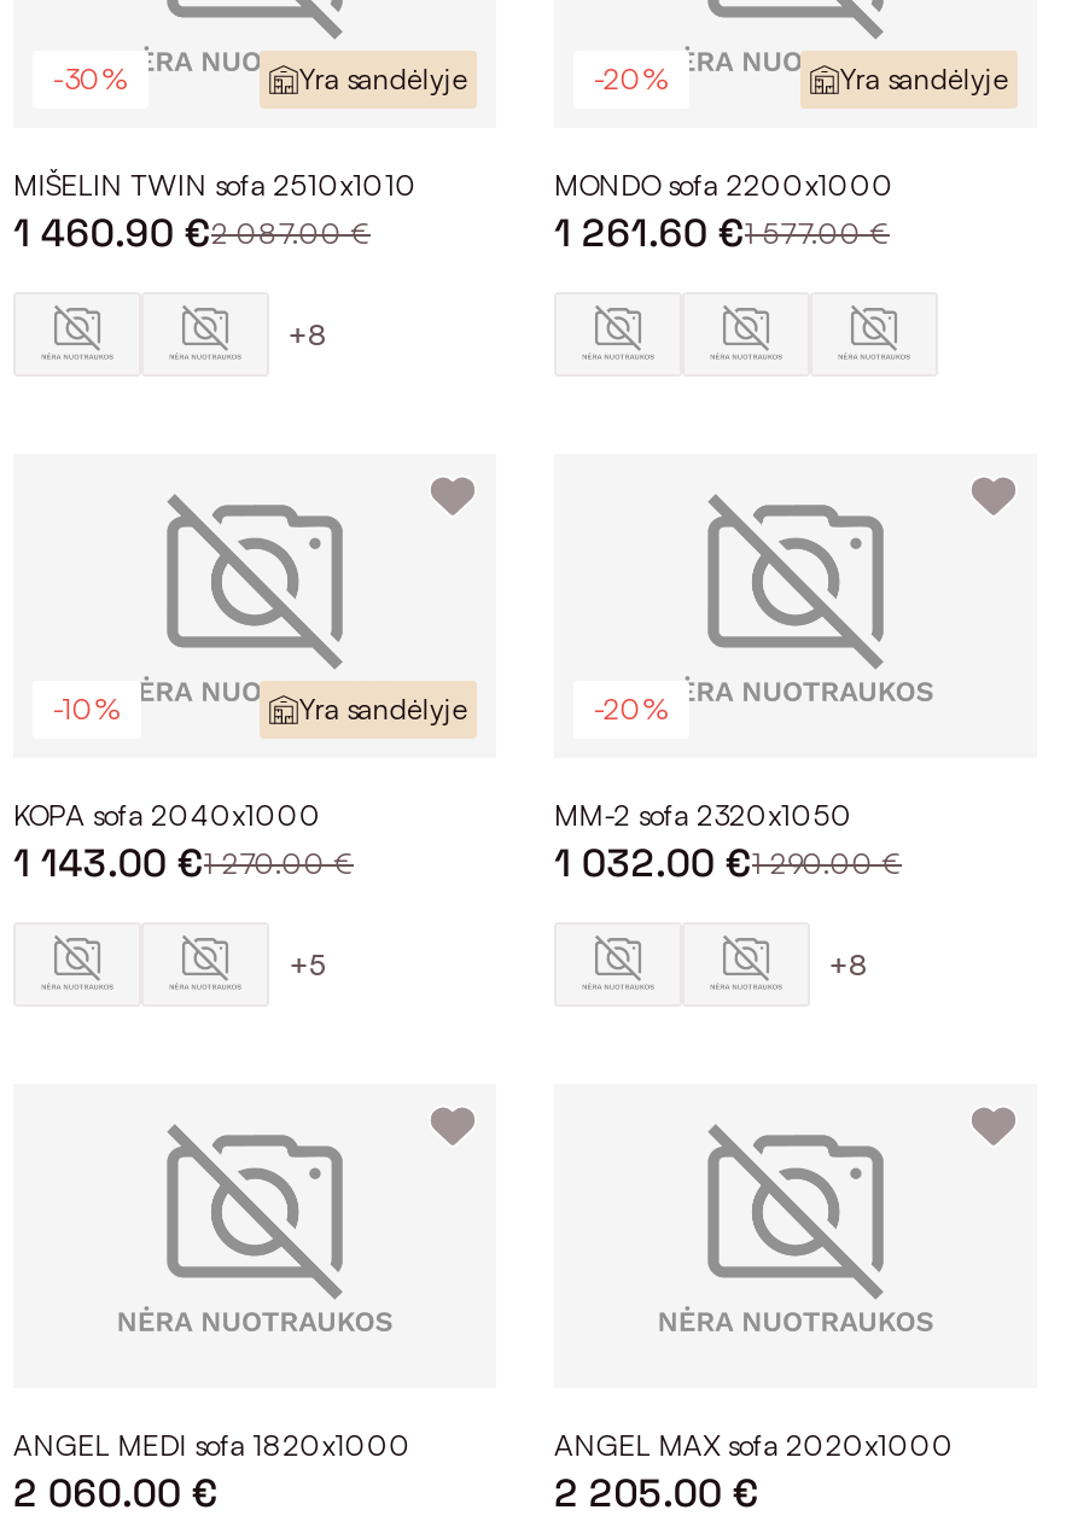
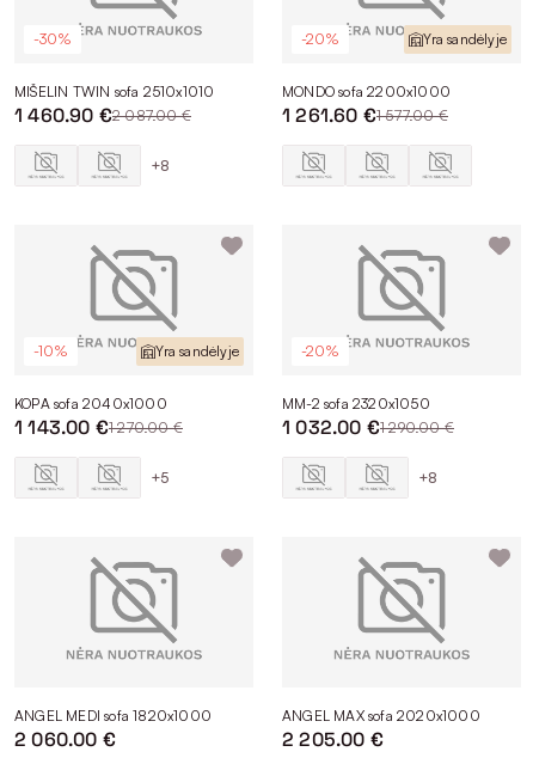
[299,60,467,97] Yra sandėlyje -> none

